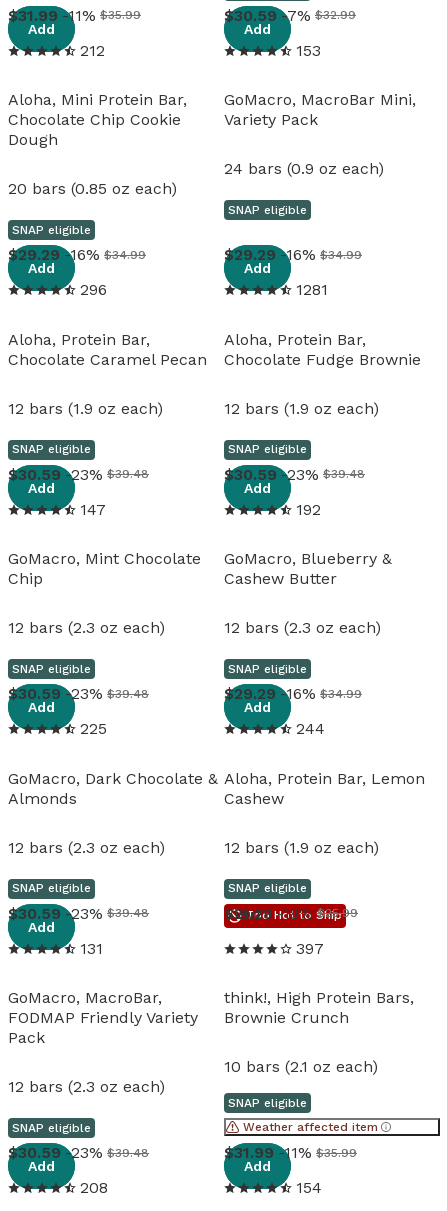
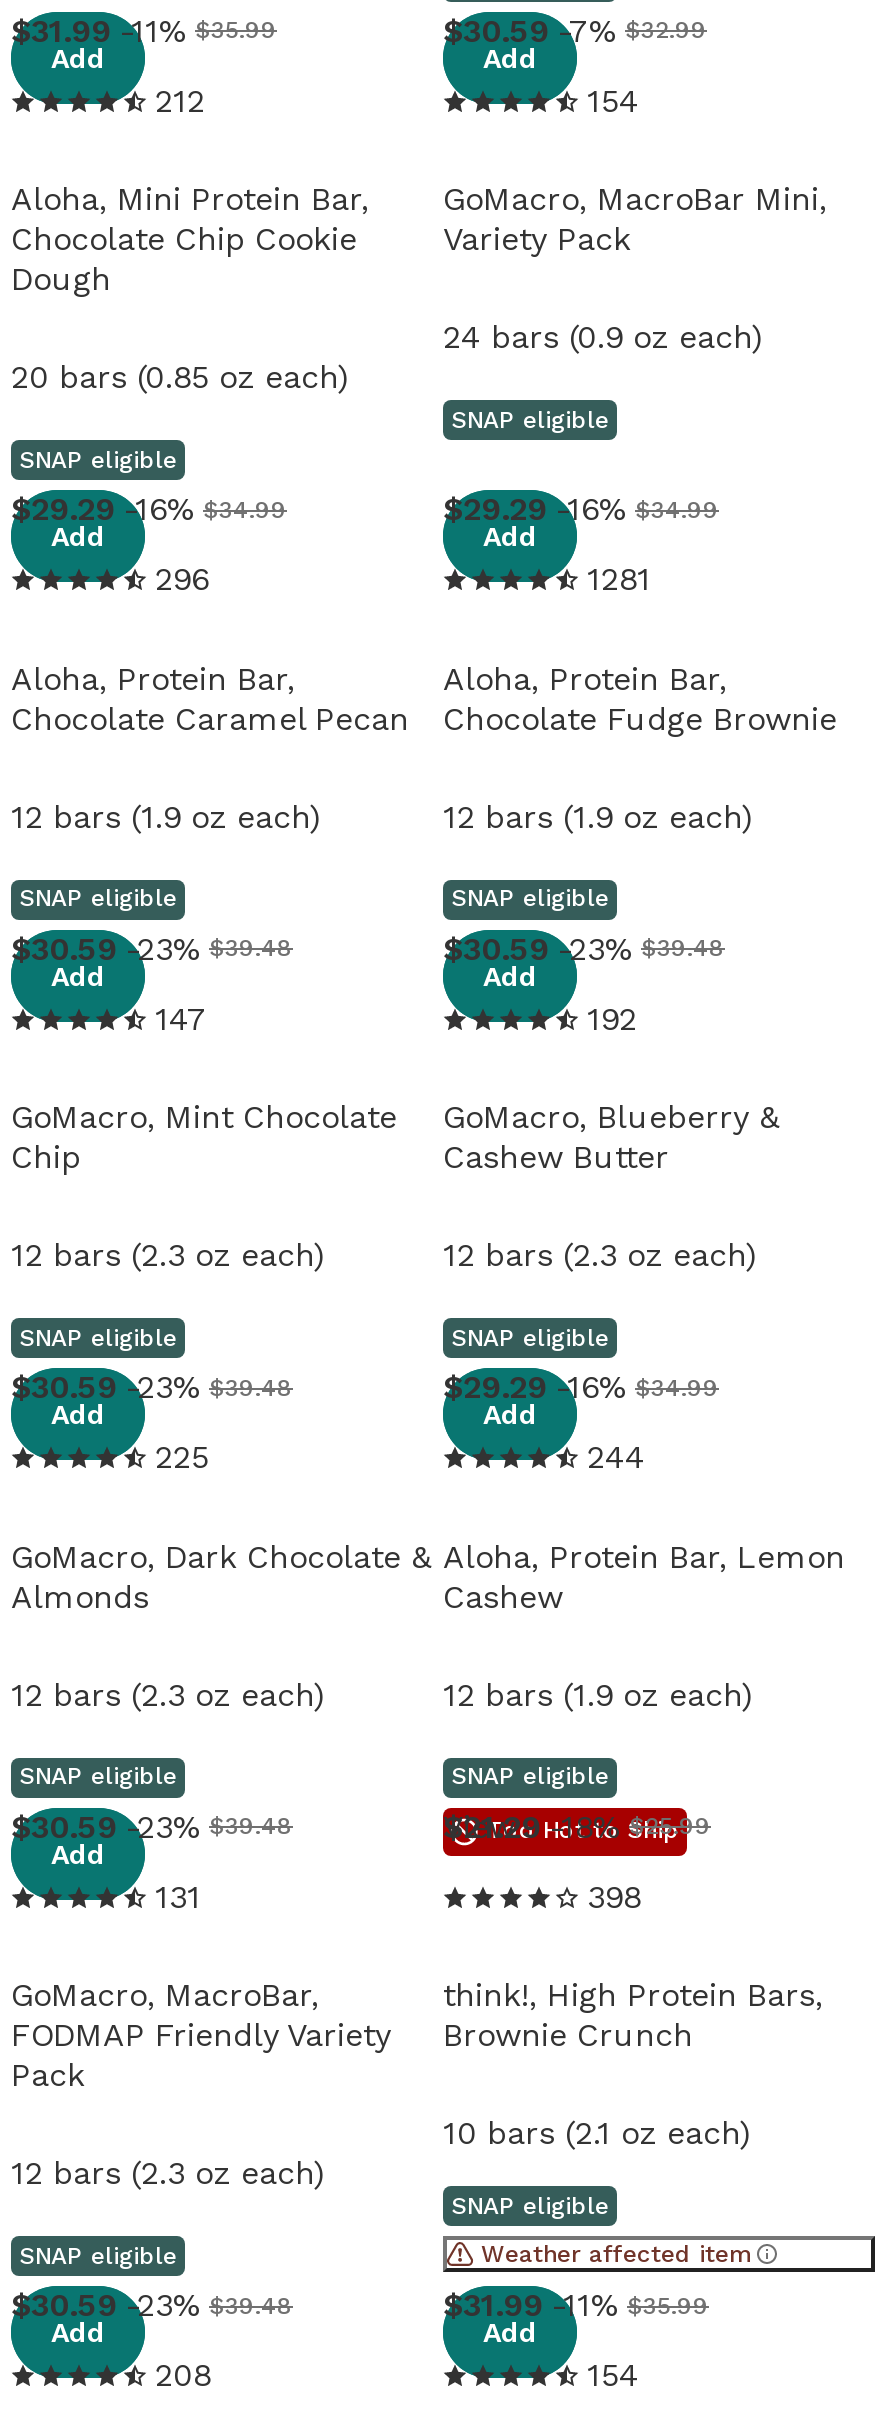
[296,41,321,60] 153 -> [587,81,639,119] 154
[296,939,324,958] 397 -> [587,1878,641,1916] 398

